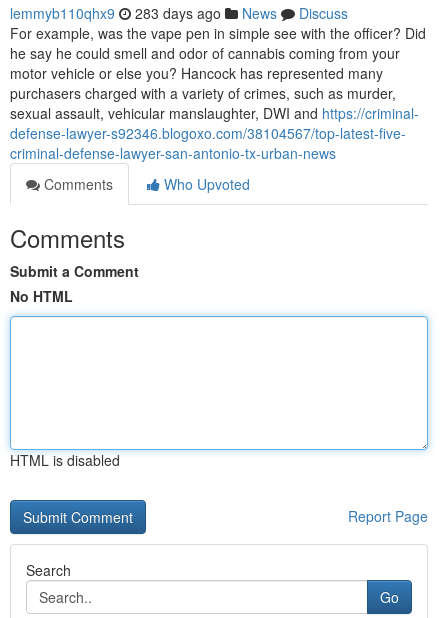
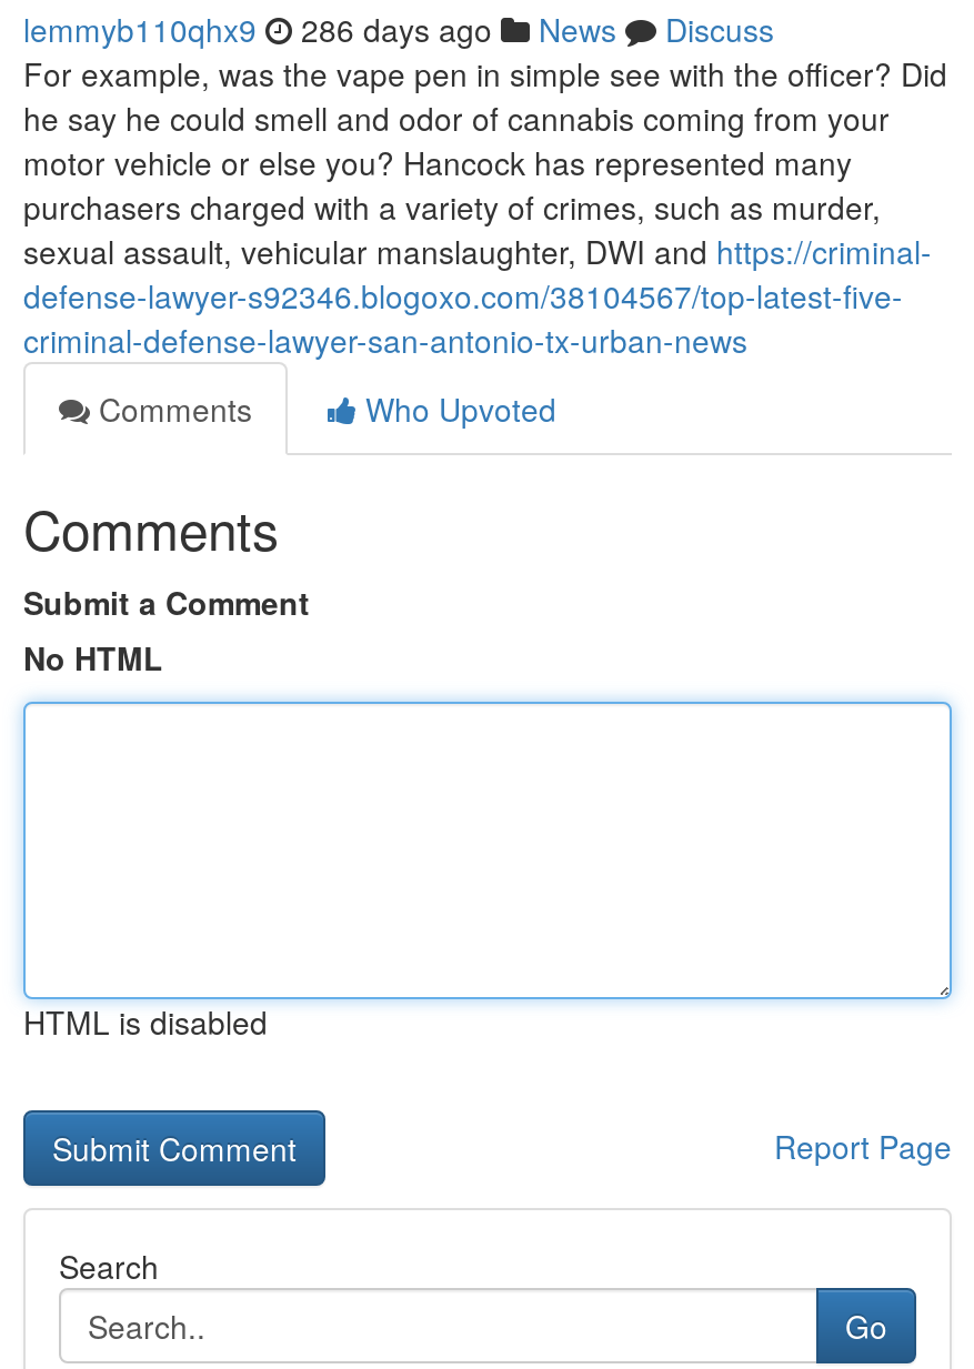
[10,3,348,23] lemmyb110qhx9 283 days ago News Discuss -> [23,7,774,51] lemmyb110qhx9 286 days ago News Discuss

